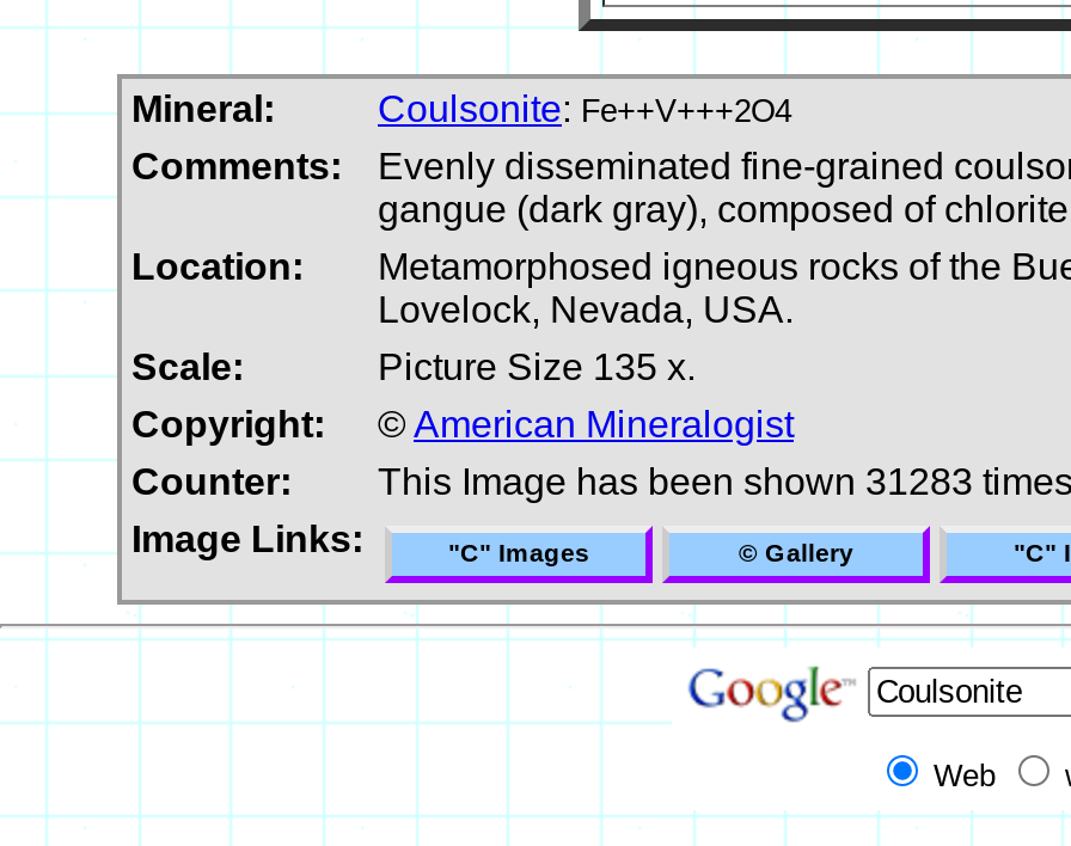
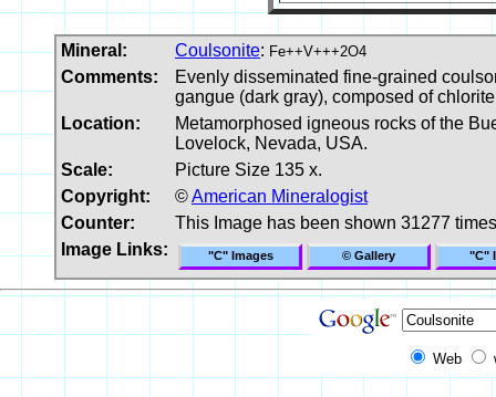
[378,461,1071,501] This Image has been shown 31283 times -> [175,213,496,232] This Image has been shown 31277 times

